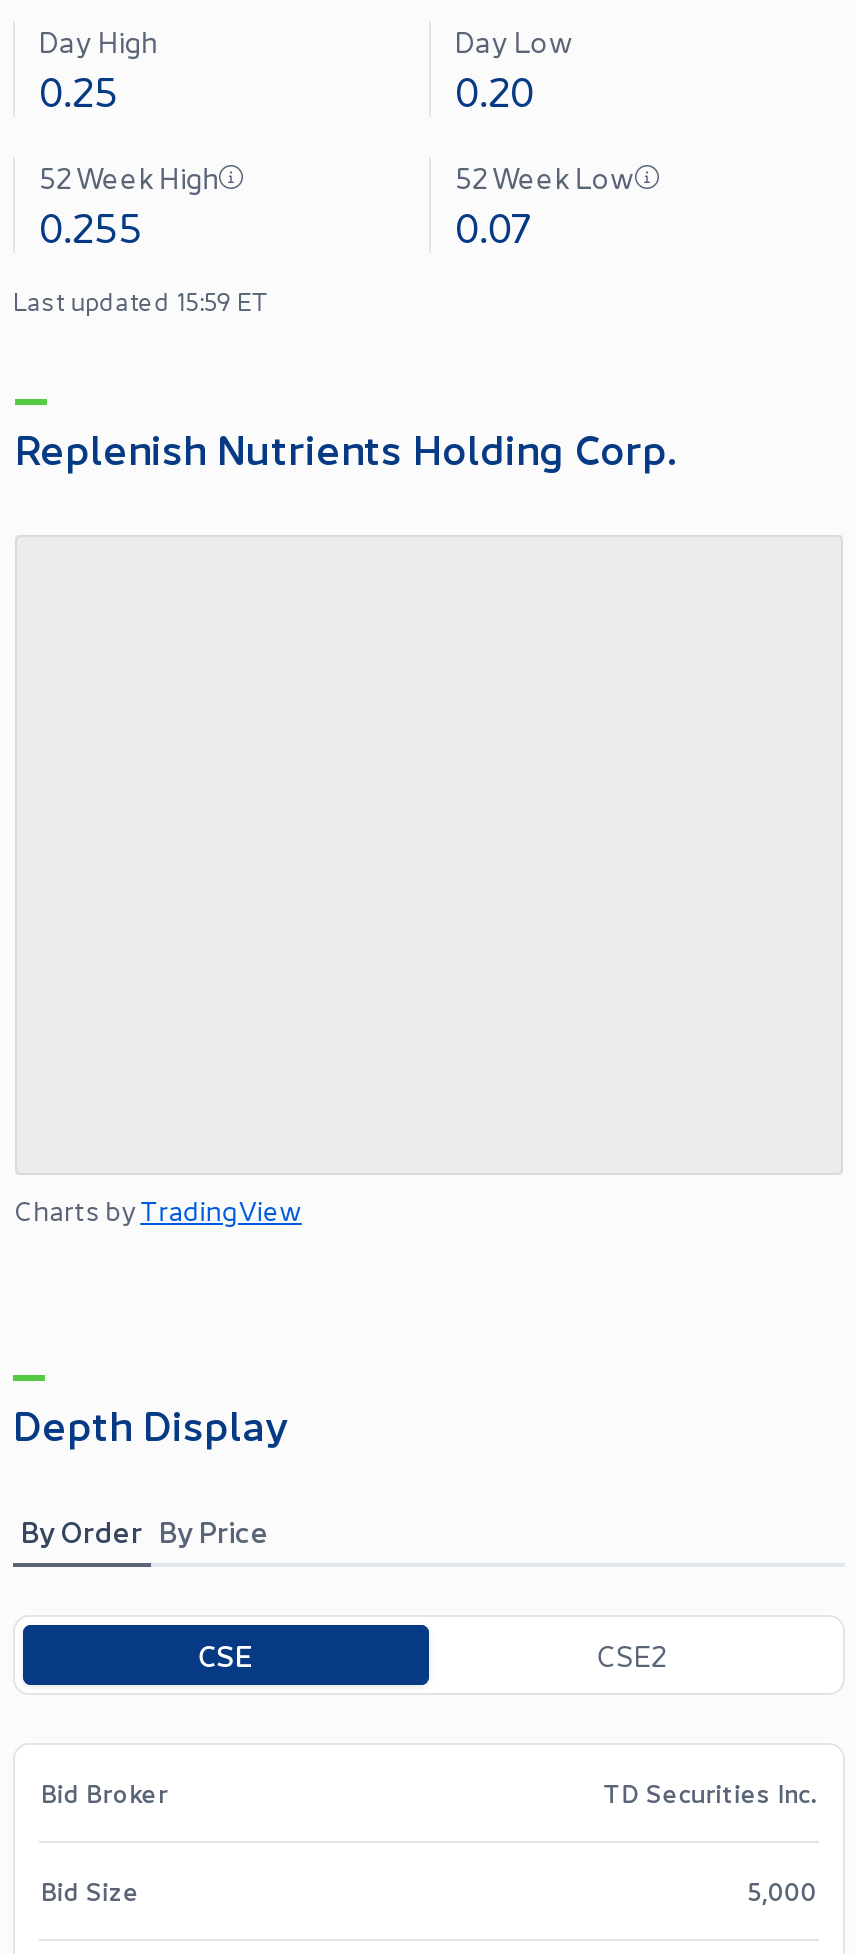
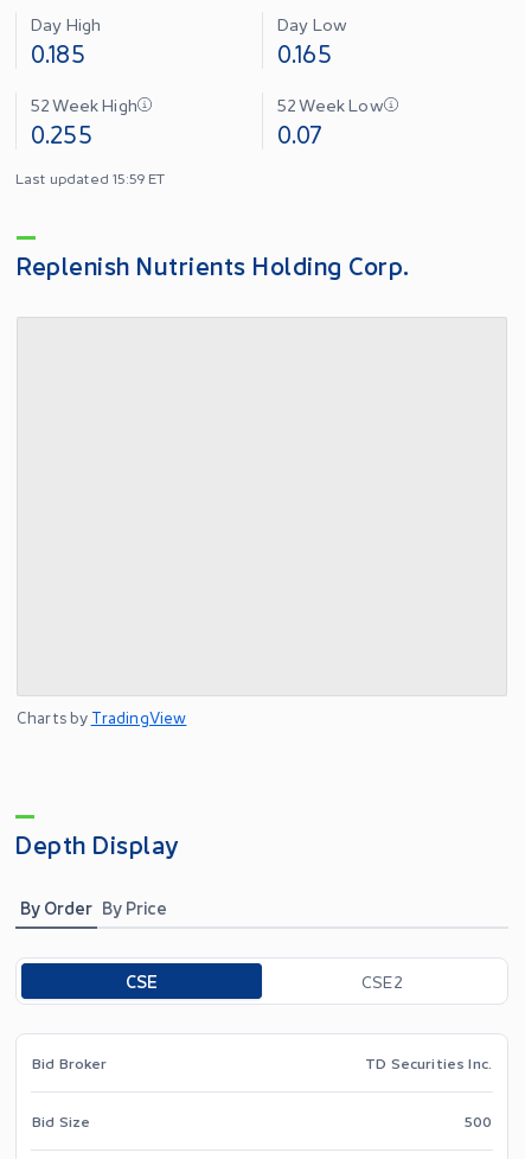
[39,61,118,117] 0.25 -> [31,36,85,69] 0.185
[455,61,534,117] 0.20 -> [277,36,332,69] 0.165
[747,1873,817,1907] 5,000 -> [464,1110,492,1131] 500

